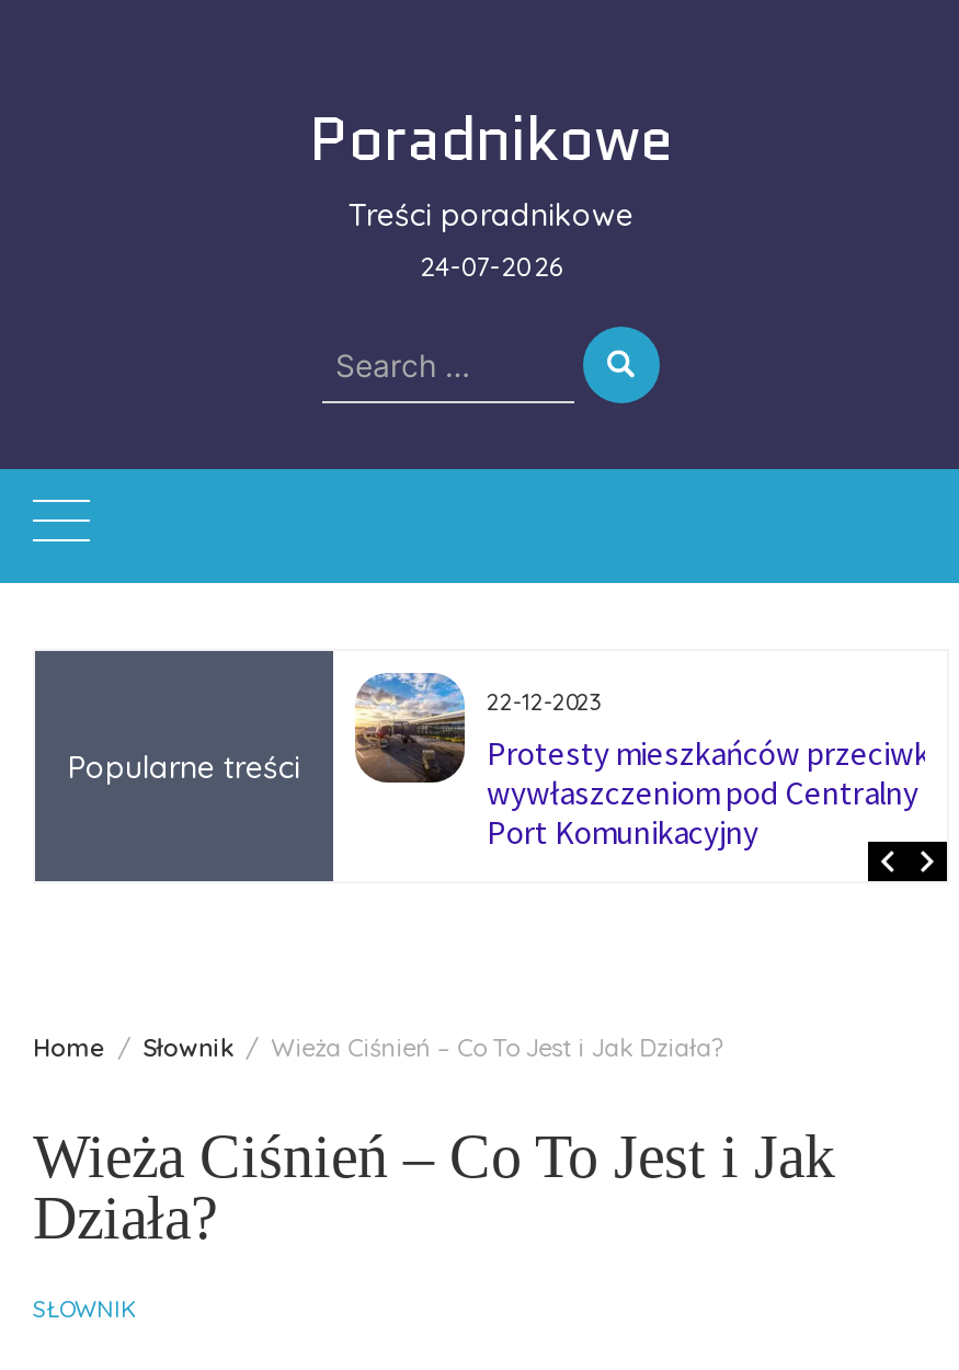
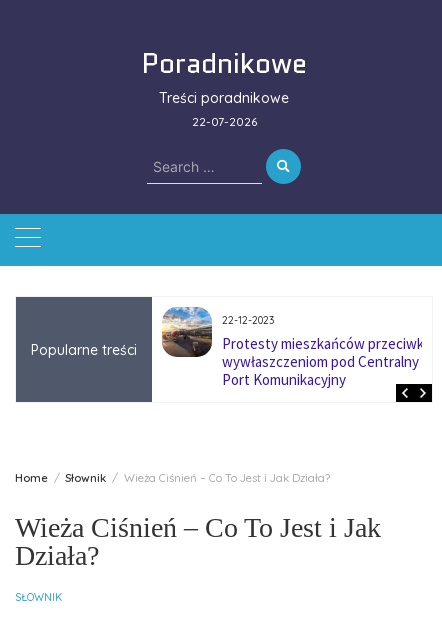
[420,250,562,283] 24-07-2026 -> [191,114,256,129] 22-07-2026

